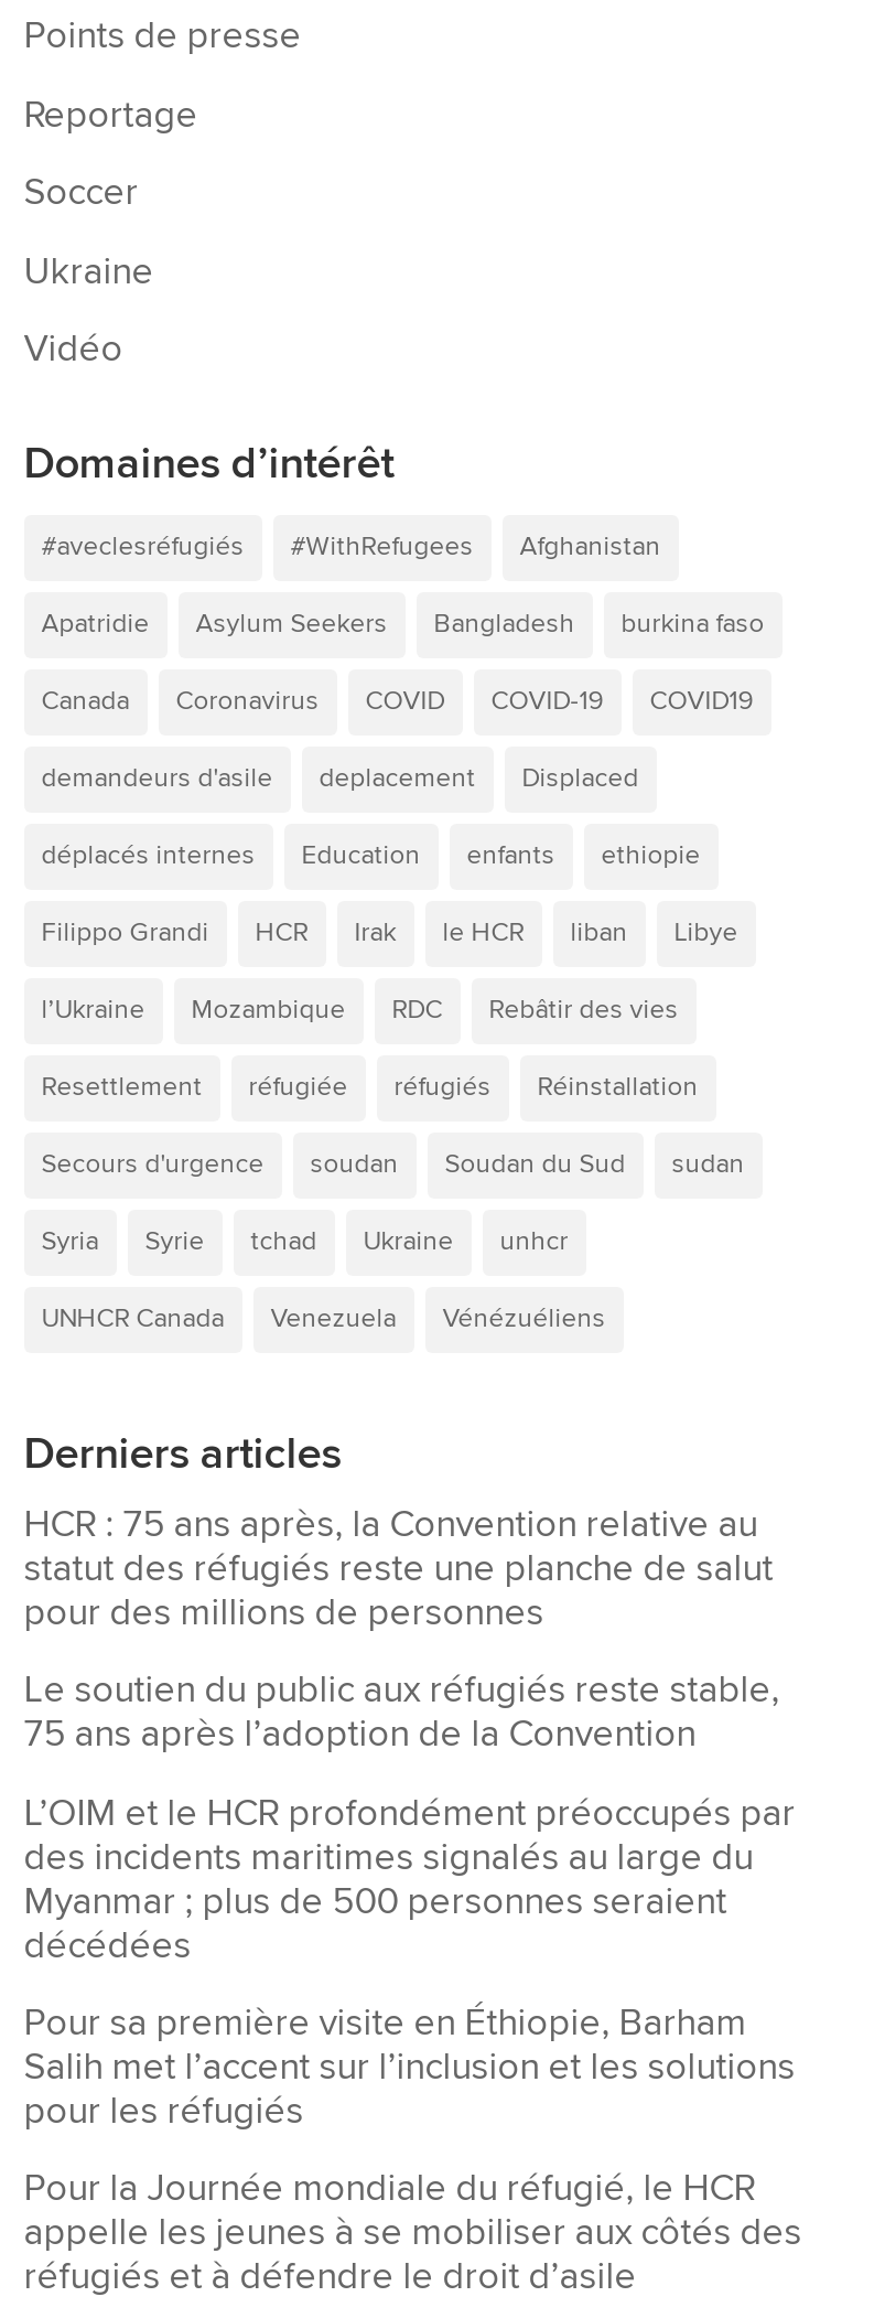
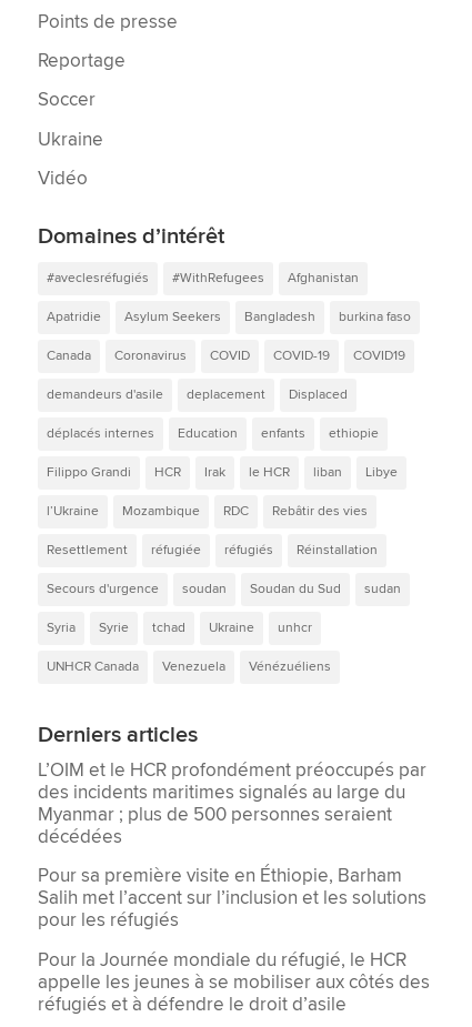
[24,1501,780,1760] HCR : 75 ans après, la Convention relative au | statut des réfugiés reste une planche de salut | pour des millions de personnes | Le soutien du public aux réfugiés reste stable, | 75 ans après l’adoption de la Convention -> none

